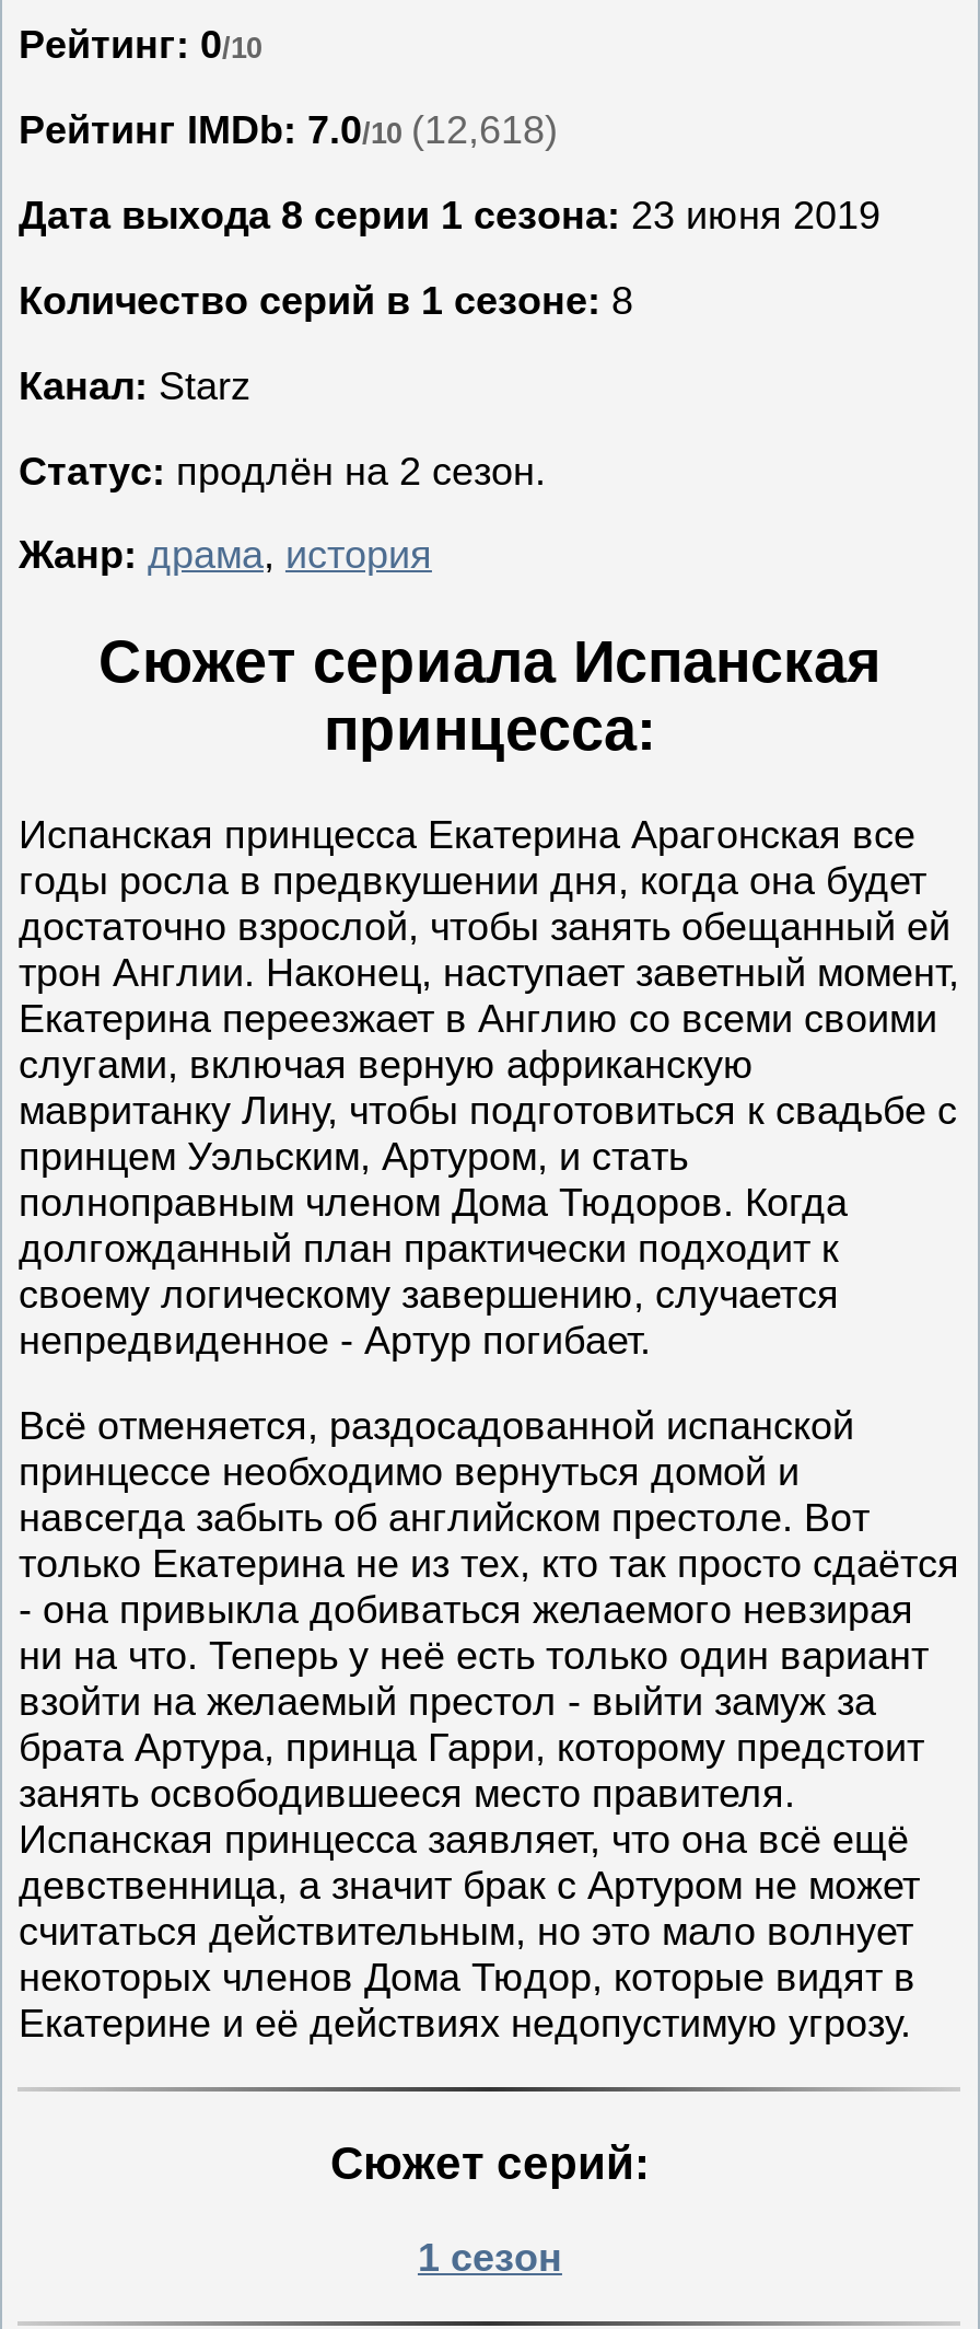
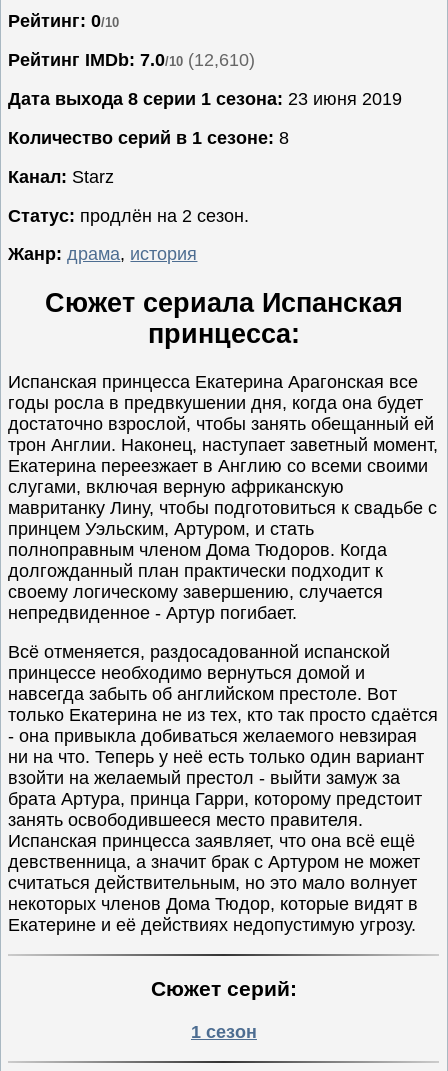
[19,108,558,152] Рейтинг IMDb: 7.0/10 (12,618) -> [8,50,255,70] Рейтинг IMDb: 7.0/10 (12,610)

